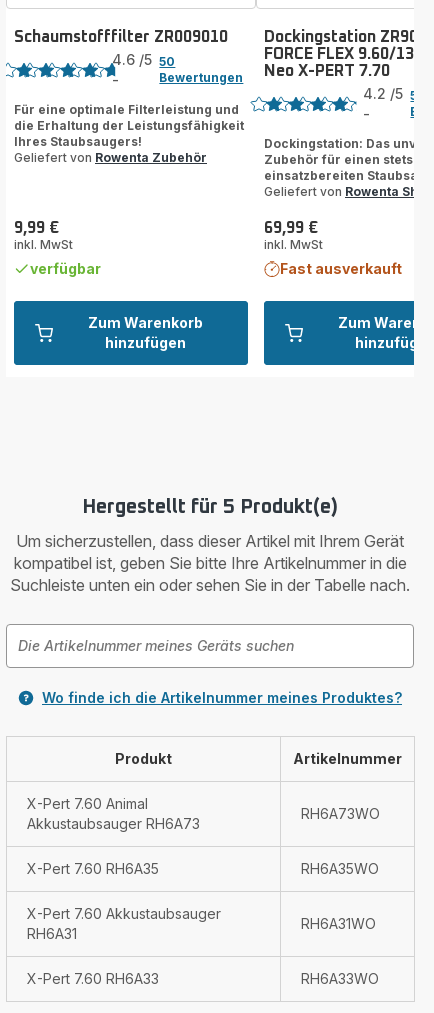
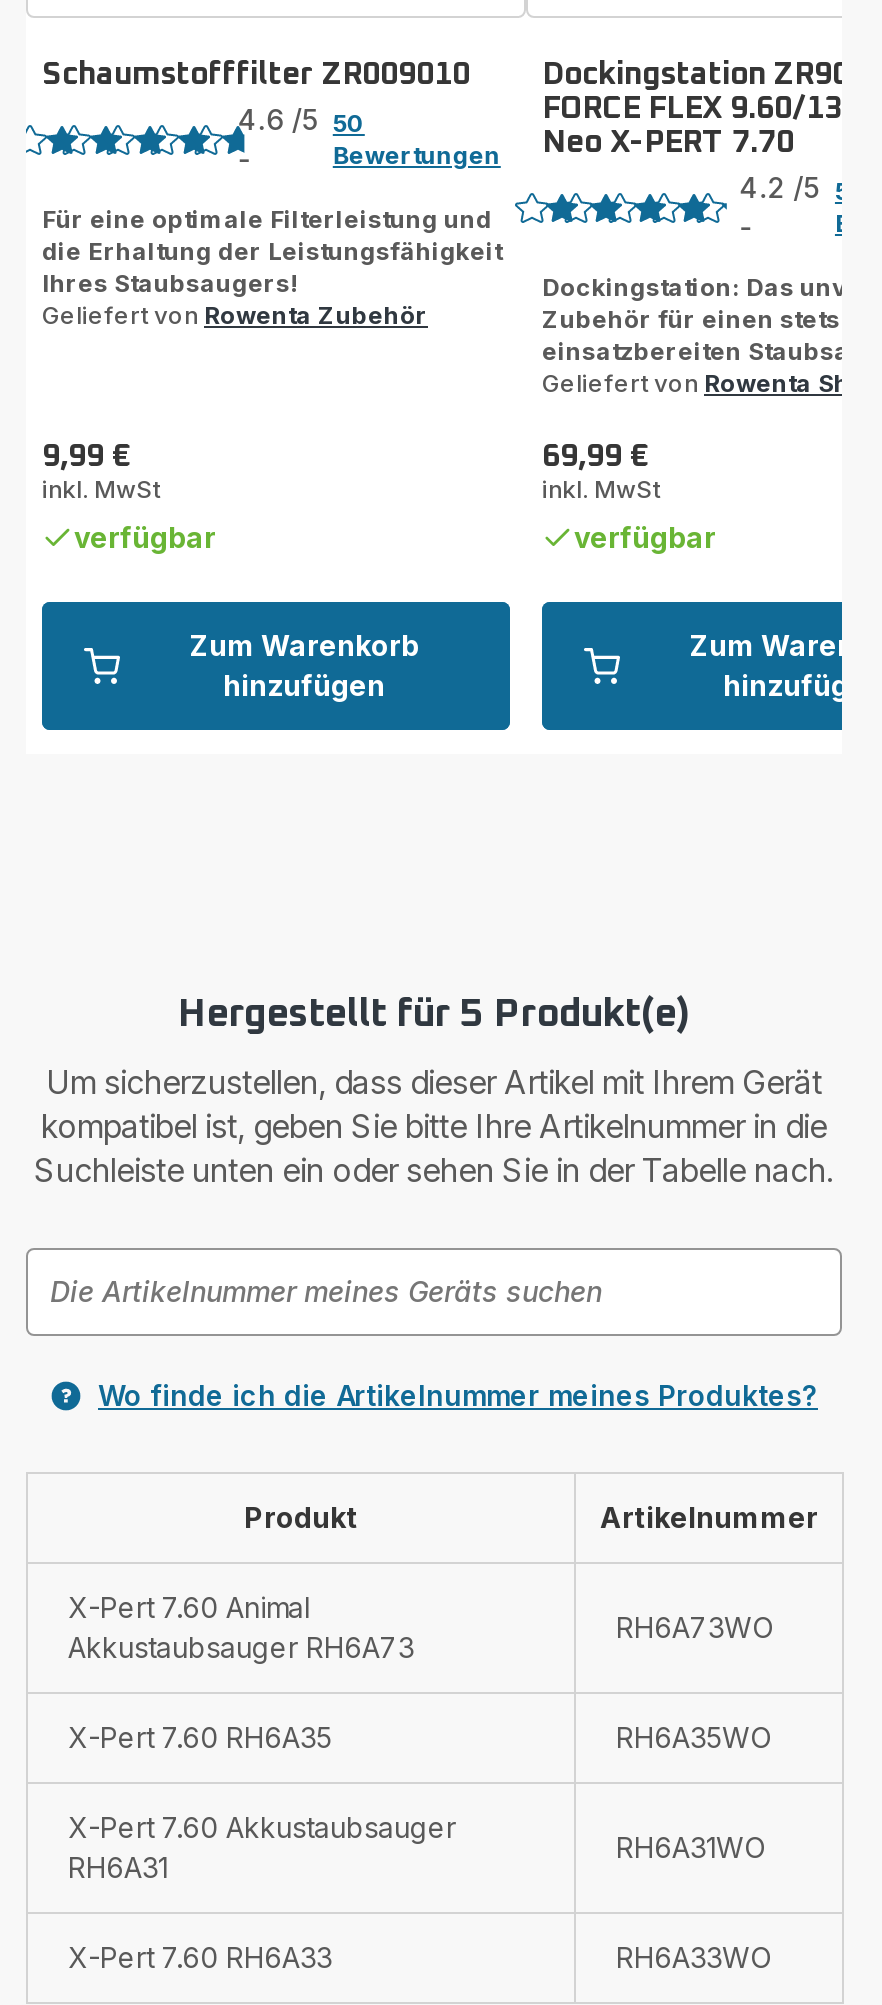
[280,260,402,277] Fast ausverkauft -> [574,520,716,554] verfügbar

